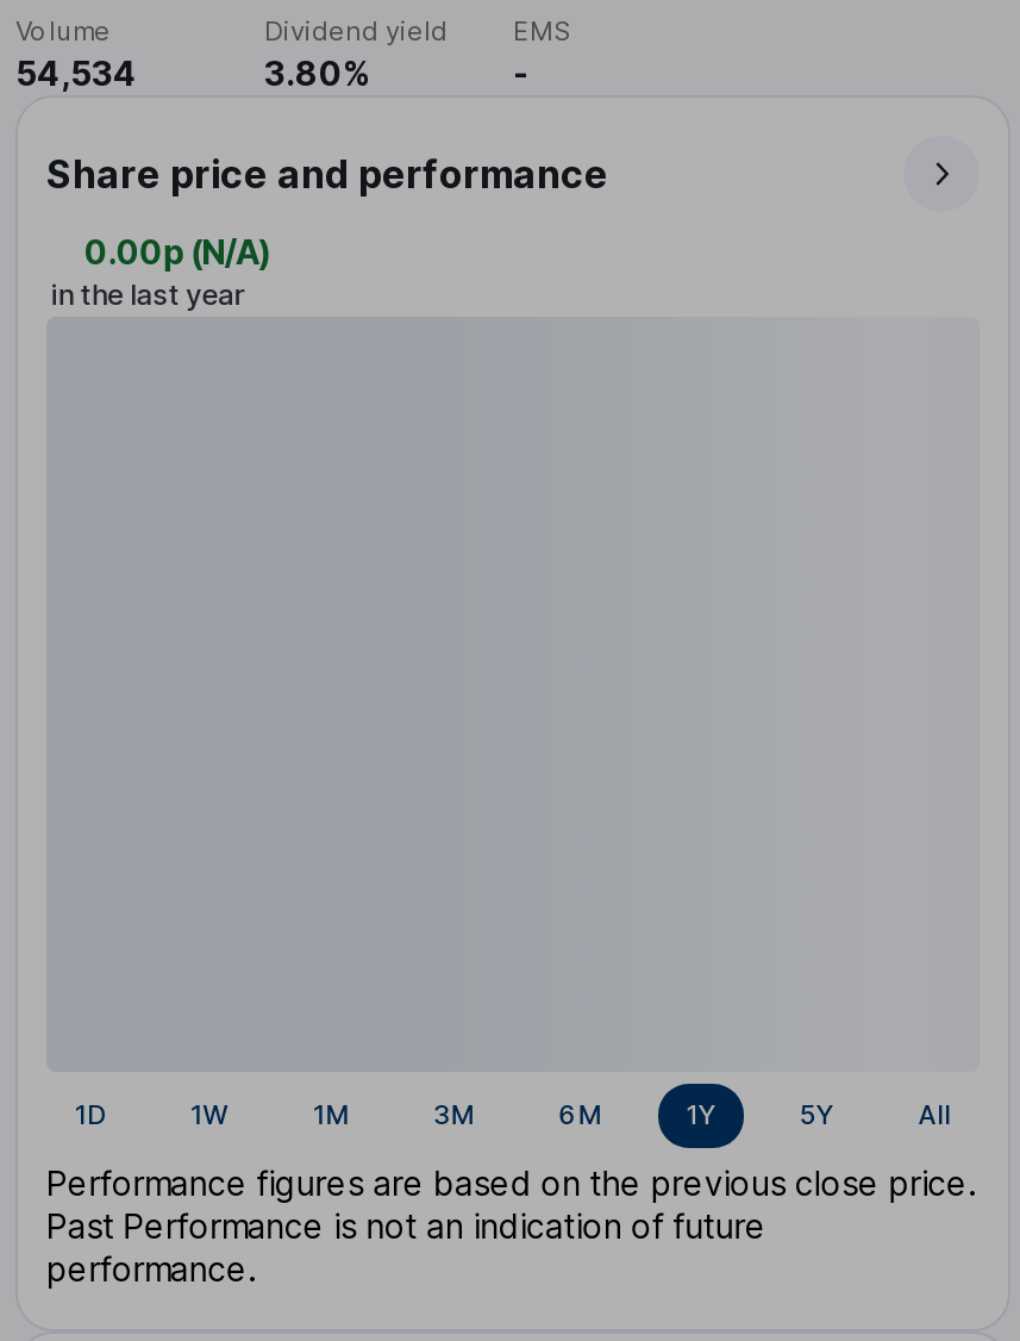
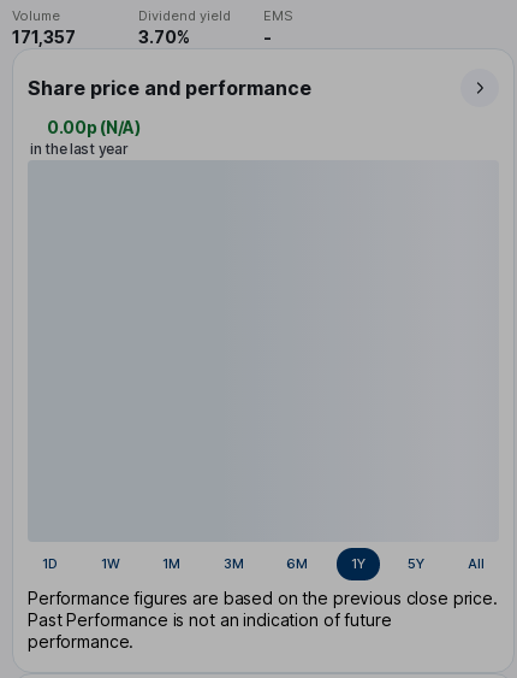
[15,51,137,92] 54,534 -> [12,26,76,46] 171,357
[264,51,369,92] 3.80% -> [138,26,189,46] 3.70%

